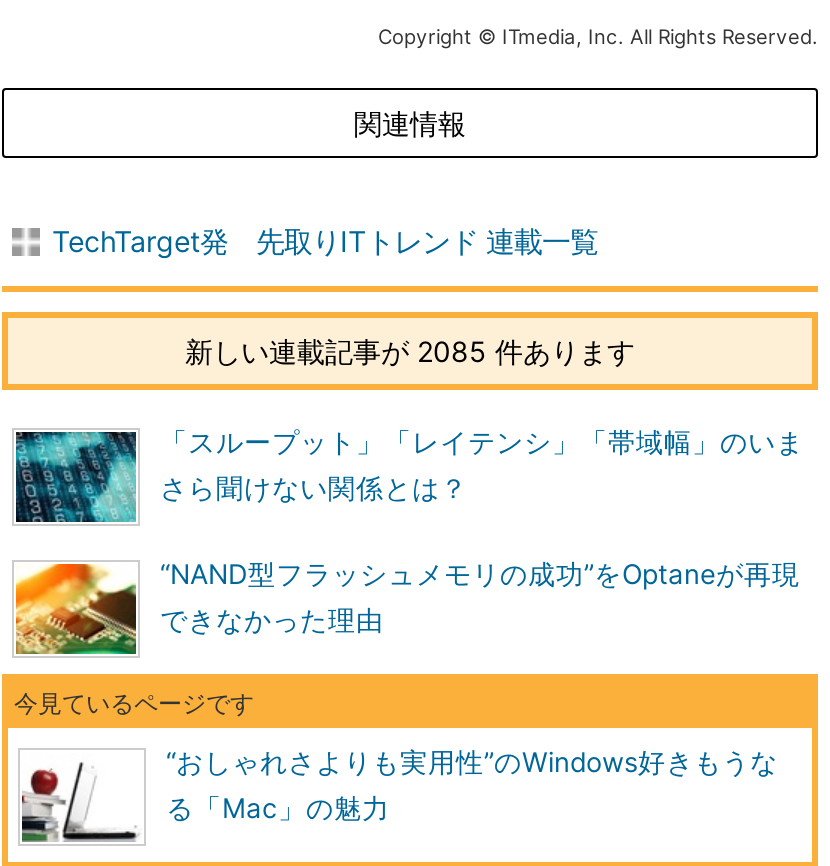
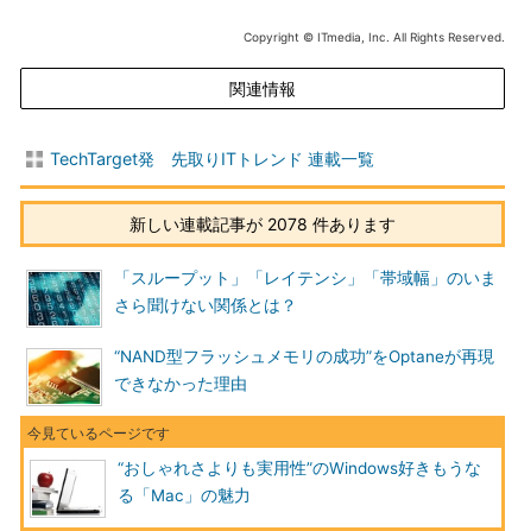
[185,334,635,368] 新しい連載記事が 2085 件あります -> [129,214,396,234] 新しい連載記事が 2078 件あります

